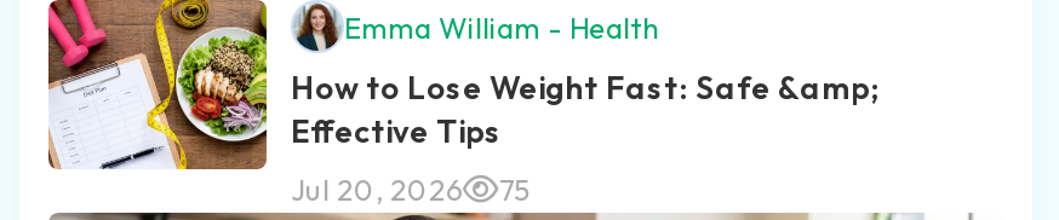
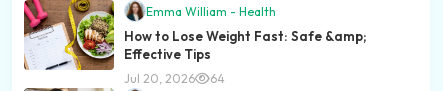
[291,172,528,208] Jul 20, 2026 75 -> [124,71,225,86] Jul 20, 2026 64

